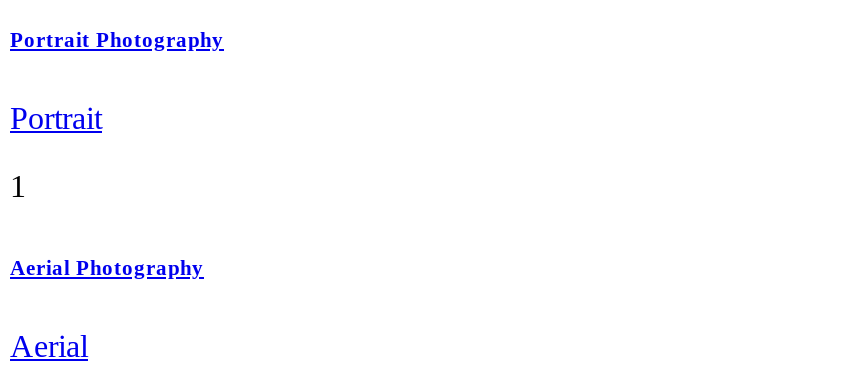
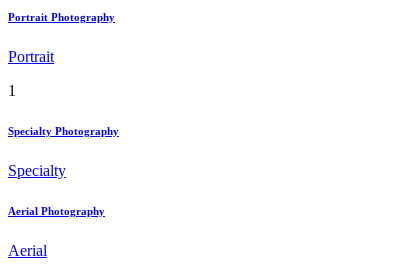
none -> [8,125,119,179] Specialty Photography | Specialty

